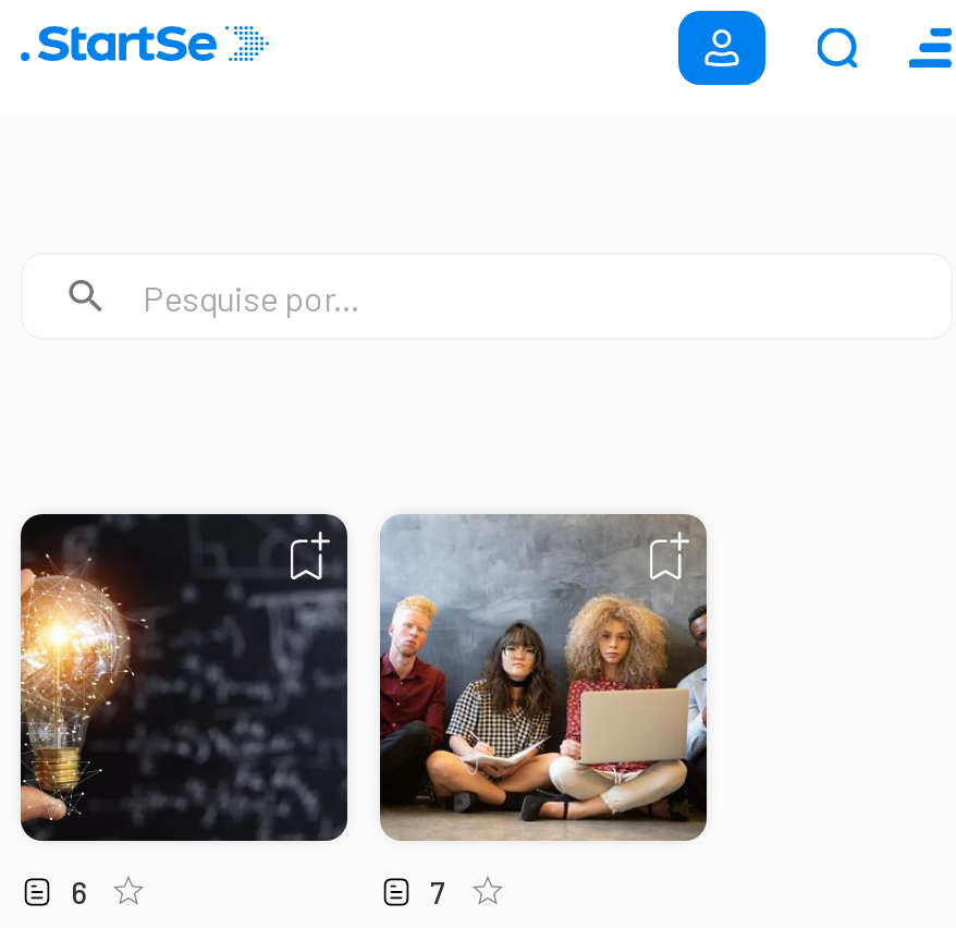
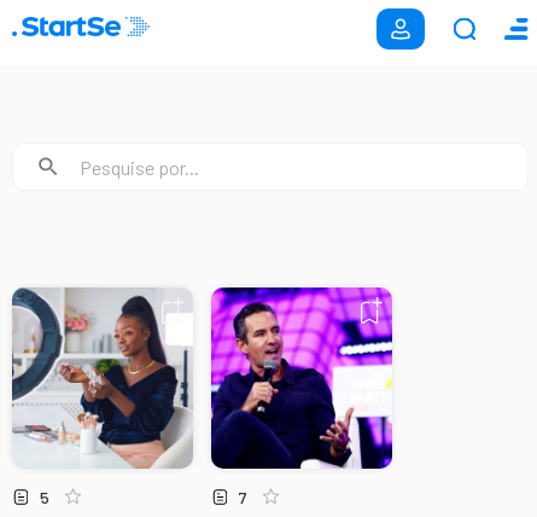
[19,512,350,909] [image] | 6 -> [11,287,193,507] [image] | 5
[378,512,709,843] [image] -> [210,286,393,470] [image]

